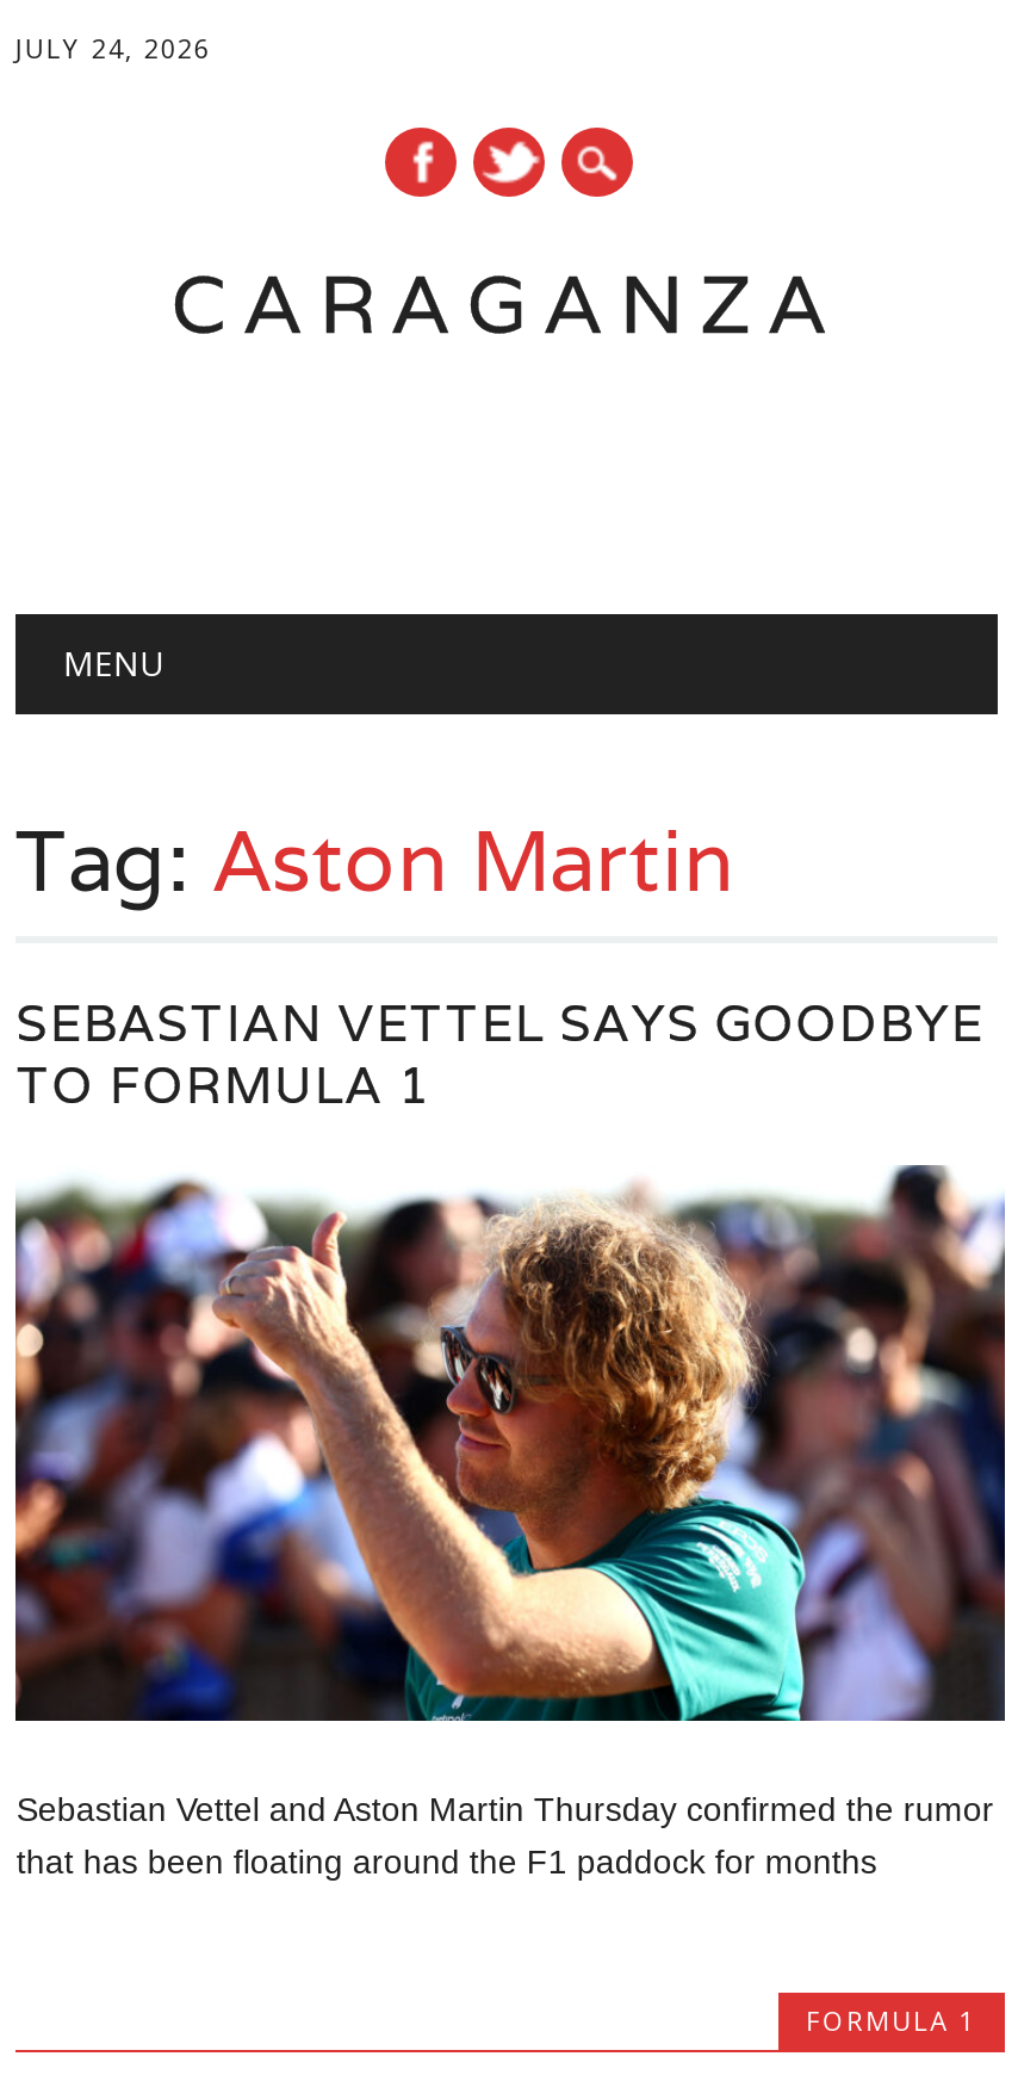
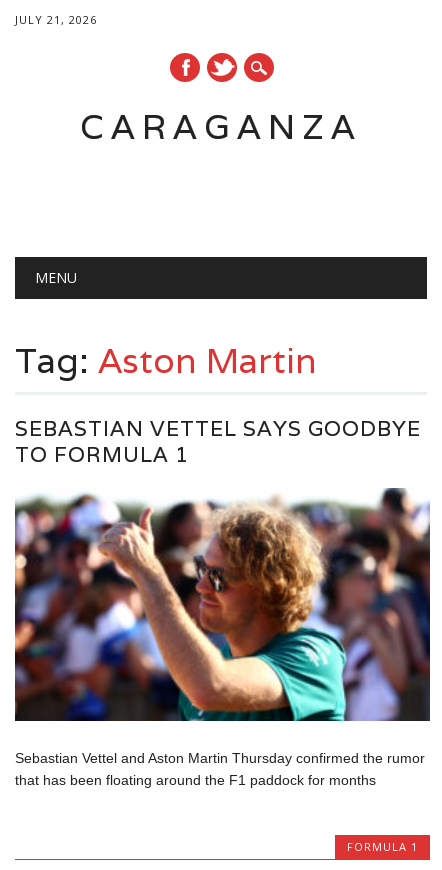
[15,30,211,66] JULY 24, 2026 -> [15,12,97,27] JULY 21, 2026

